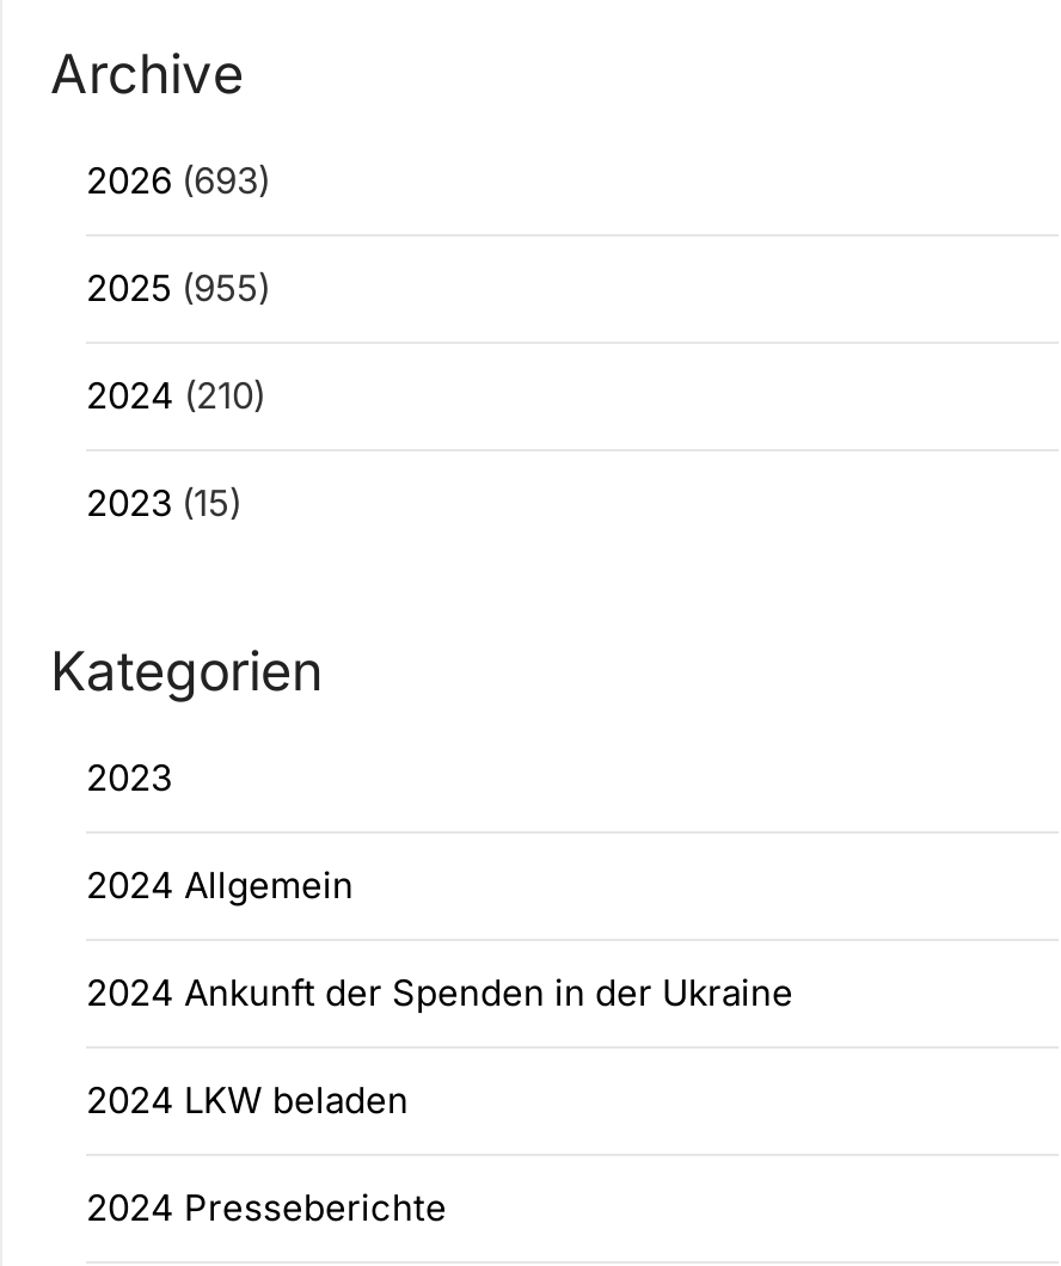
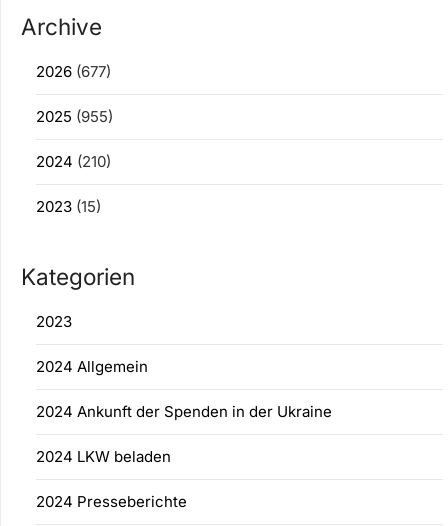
[86,158,270,203] 2026 (693) -> [36,62,111,81] 2026 (677)

